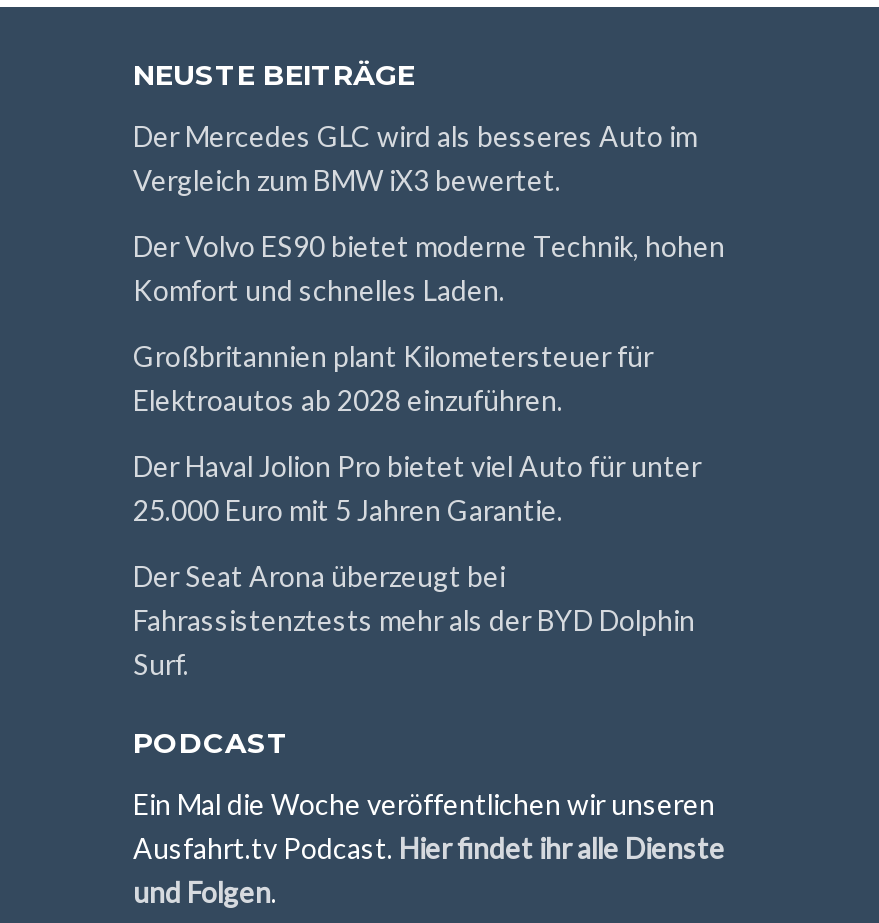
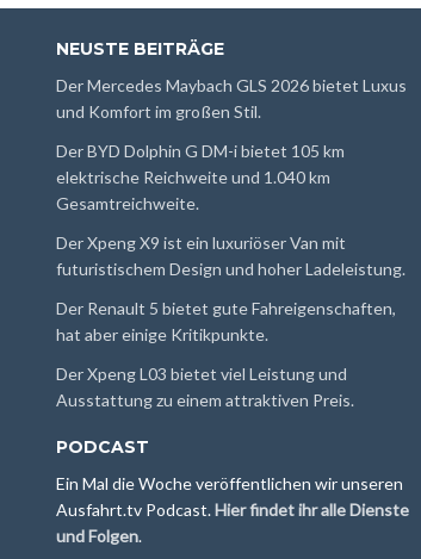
[133,120,697,198] Der Mercedes GLC wird als besseres Auto im | Vergleich zum BMW iX3 bewertet. -> [56,75,407,122] Der Mercedes Maybach GLS 2026 bietet Luxus | und Komfort im großen Stil.
[133,230,725,308] Der Volvo ES90 bietet moderne Technik, hohen | Komfort und schnelles Laden. -> [56,141,345,214] Der BYD Dolphin G DM-i bietet 105 km | elektrische Reichweite und 1.040 km | Gesamtreichweite.
[133,340,653,418] Großbritannien plant Kilometersteuer für | Elektroautos ab 2028 einzuführen. -> [56,233,405,279] Der Xpeng X9 ist ein luxuriöser Van mit | futuristischem Design und hoher Ladeleistung.
[133,450,701,528] Der Haval Jolion Pro bietet viel Auto für unter | 25.000 Euro mit 5 Jahren Garantie. -> [56,298,396,345] Der Renault 5 bietet gute Fahreigenschaften, | hat aber einige Kritikpunkte.
[133,560,695,682] Der Seat Arona überzeugt bei | Fahrassistenztests mehr als der BYD Dolphin | Surf. -> [56,364,354,410] Der Xpeng L03 bietet viel Leistung und | Ausstattung zu einem attraktiven Preis.

